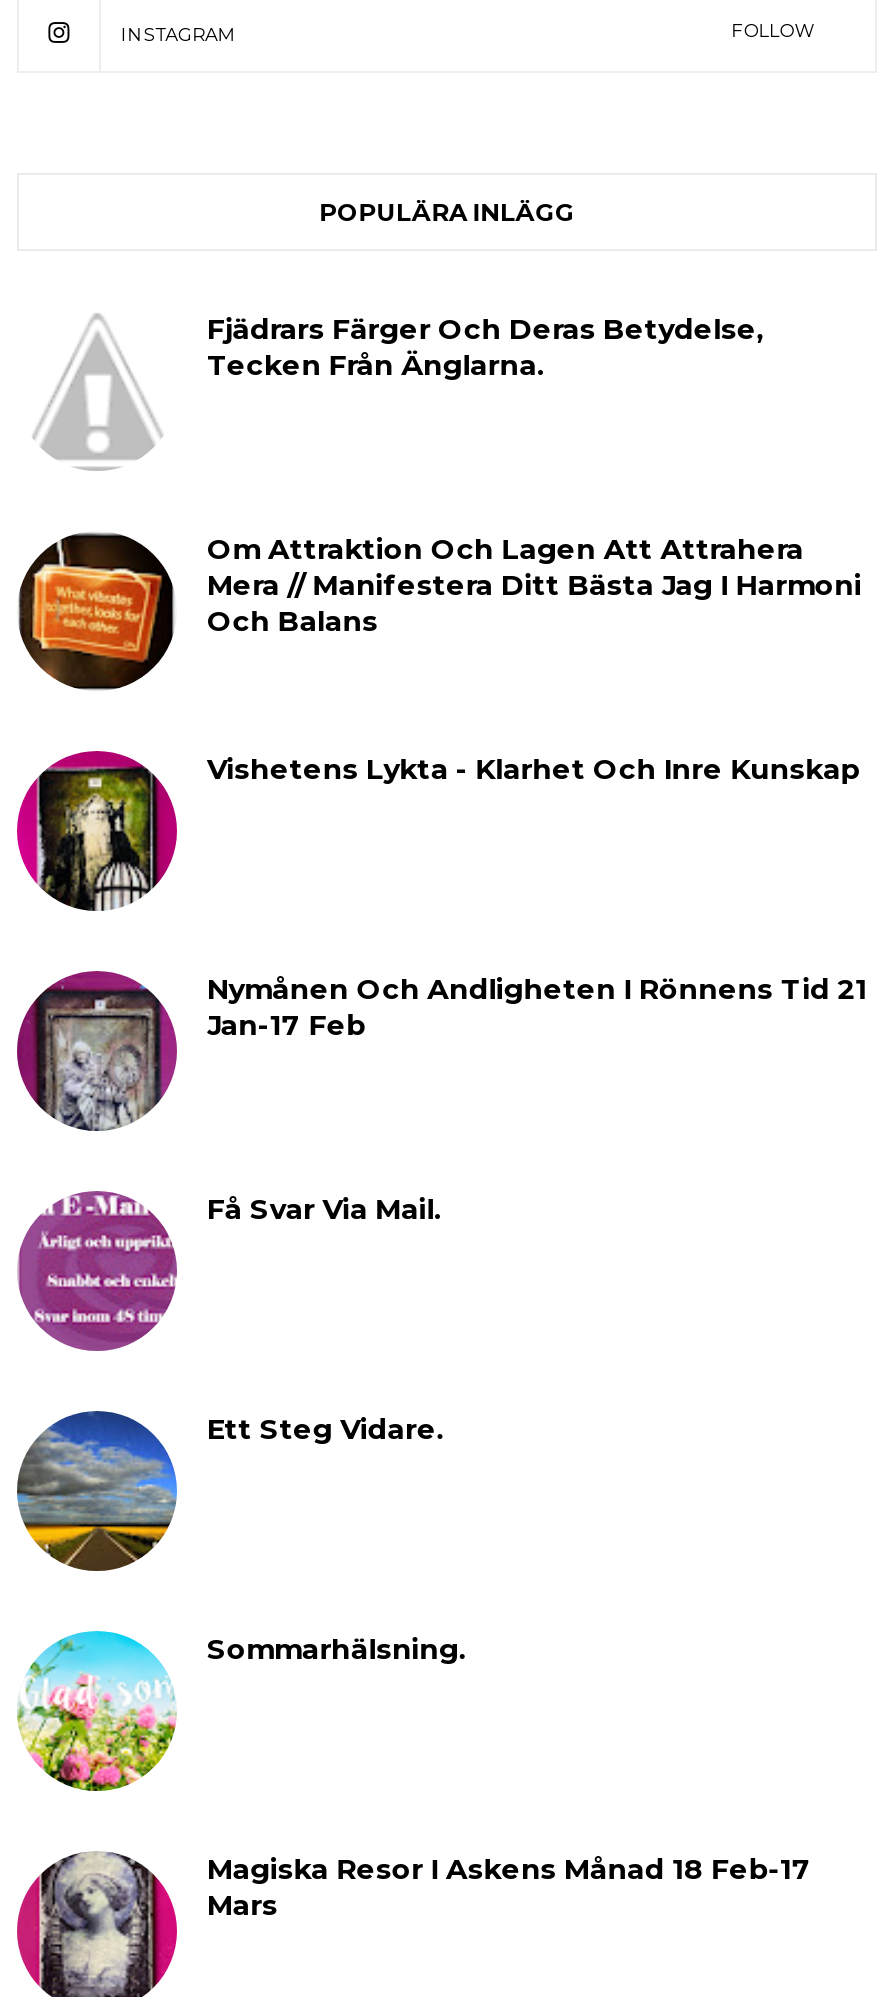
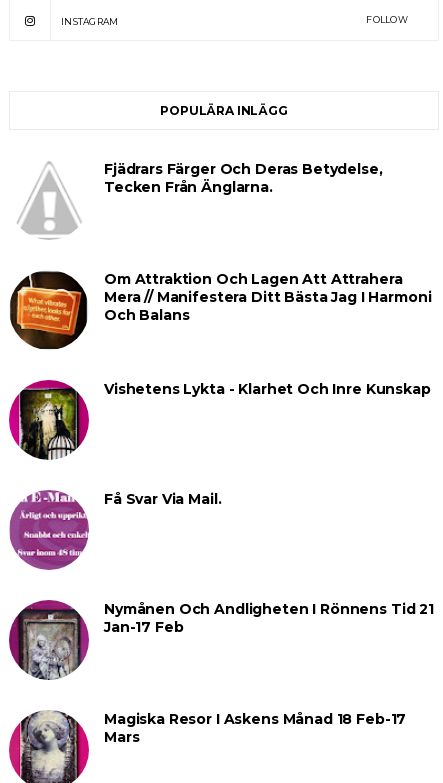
moved [15,969,867,1135] -> [8,599,434,682]: [image] | Nymånen Och Andligheten I Rönnens Tid 21 | Jan-17 Feb
moved [17,1191,442,1351] -> [11,490,221,570]: [image] | Få Svar Via Mail.
[15,1409,444,1573] [image] | Ett Steg Vidare. -> none
[15,1629,466,1793] [image] | Sommarhälsning. -> none

